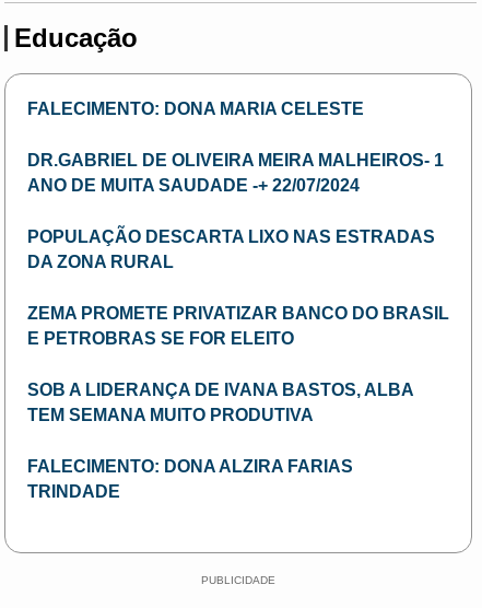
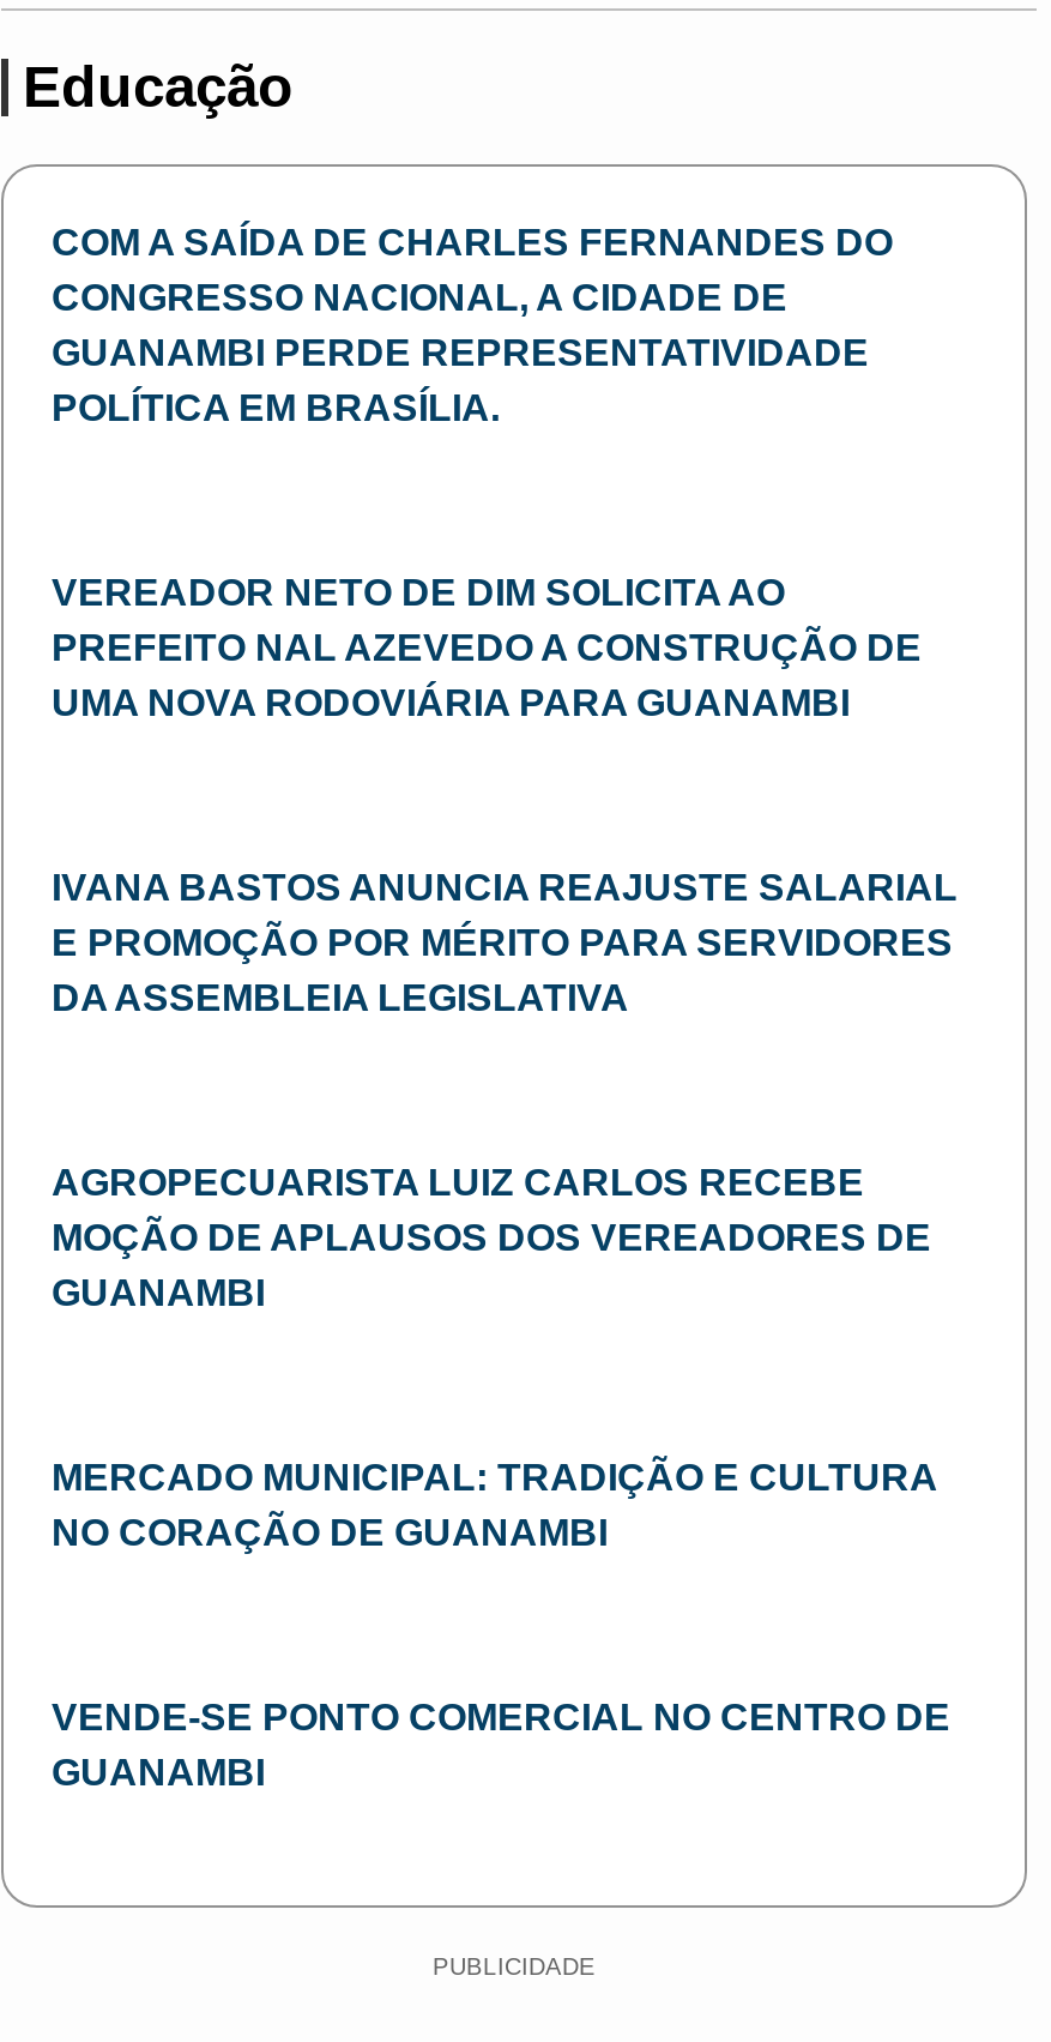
[27,99,364,118] FALECIMENTO: DONA MARIA CELESTE -> [52,223,893,429] COM A SAÍDA DE CHARLES FERNANDES DO | CONGRESSO NACIONAL, A CIDADE DE | GUANAMBI PERDE REPRESENTATIVIDADE | POLÍTICA EM BRASÍLIA.
[27,151,444,194] DR.GABRIEL DE OLIVEIRA MEIRA MALHEIROS- 1 | ANO DE MUITA SAUDADE -+ 22/07/2024 -> [52,573,922,724] VEREADOR NETO DE DIM SOLICITA AO | PREFEITO NAL AZEVEDO A CONSTRUÇÃO DE | UMA NOVA RODOVIÁRIA PARA GUANAMBI
[27,227,435,271] POPULAÇÃO DESCARTA LIXO NAS ESTRADAS | DA ZONA RURAL -> [52,868,958,1019] IVANA BASTOS ANUNCIA REAJUSTE SALARIAL | E PROMOÇÃO POR MÉRITO PARA SERVIDORES | DA ASSEMBLEIA LEGISLATIVA
[27,304,449,348] ZEMA PROMETE PRIVATIZAR BANCO DO BRASIL | E PETROBRAS SE FOR ELEITO -> [52,1163,931,1314] AGROPECUARISTA LUIZ CARLOS RECEBE | MOÇÃO DE APLAUSOS DOS VEREADORES DE | GUANAMBI
[27,380,413,424] SOB A LIDERANÇA DE IVANA BASTOS, ALBA | TEM SEMANA MUITO PRODUTIVA -> [52,1458,936,1554] MERCADO MUNICIPAL: TRADIÇÃO E CULTURA | NO CORAÇÃO DE GUANAMBI
[27,457,353,501] FALECIMENTO: DONA ALZIRA FARIAS | TRINDADE -> [52,1697,950,1793] VENDE-SE PONTO COMERCIAL NO CENTRO DE | GUANAMBI

